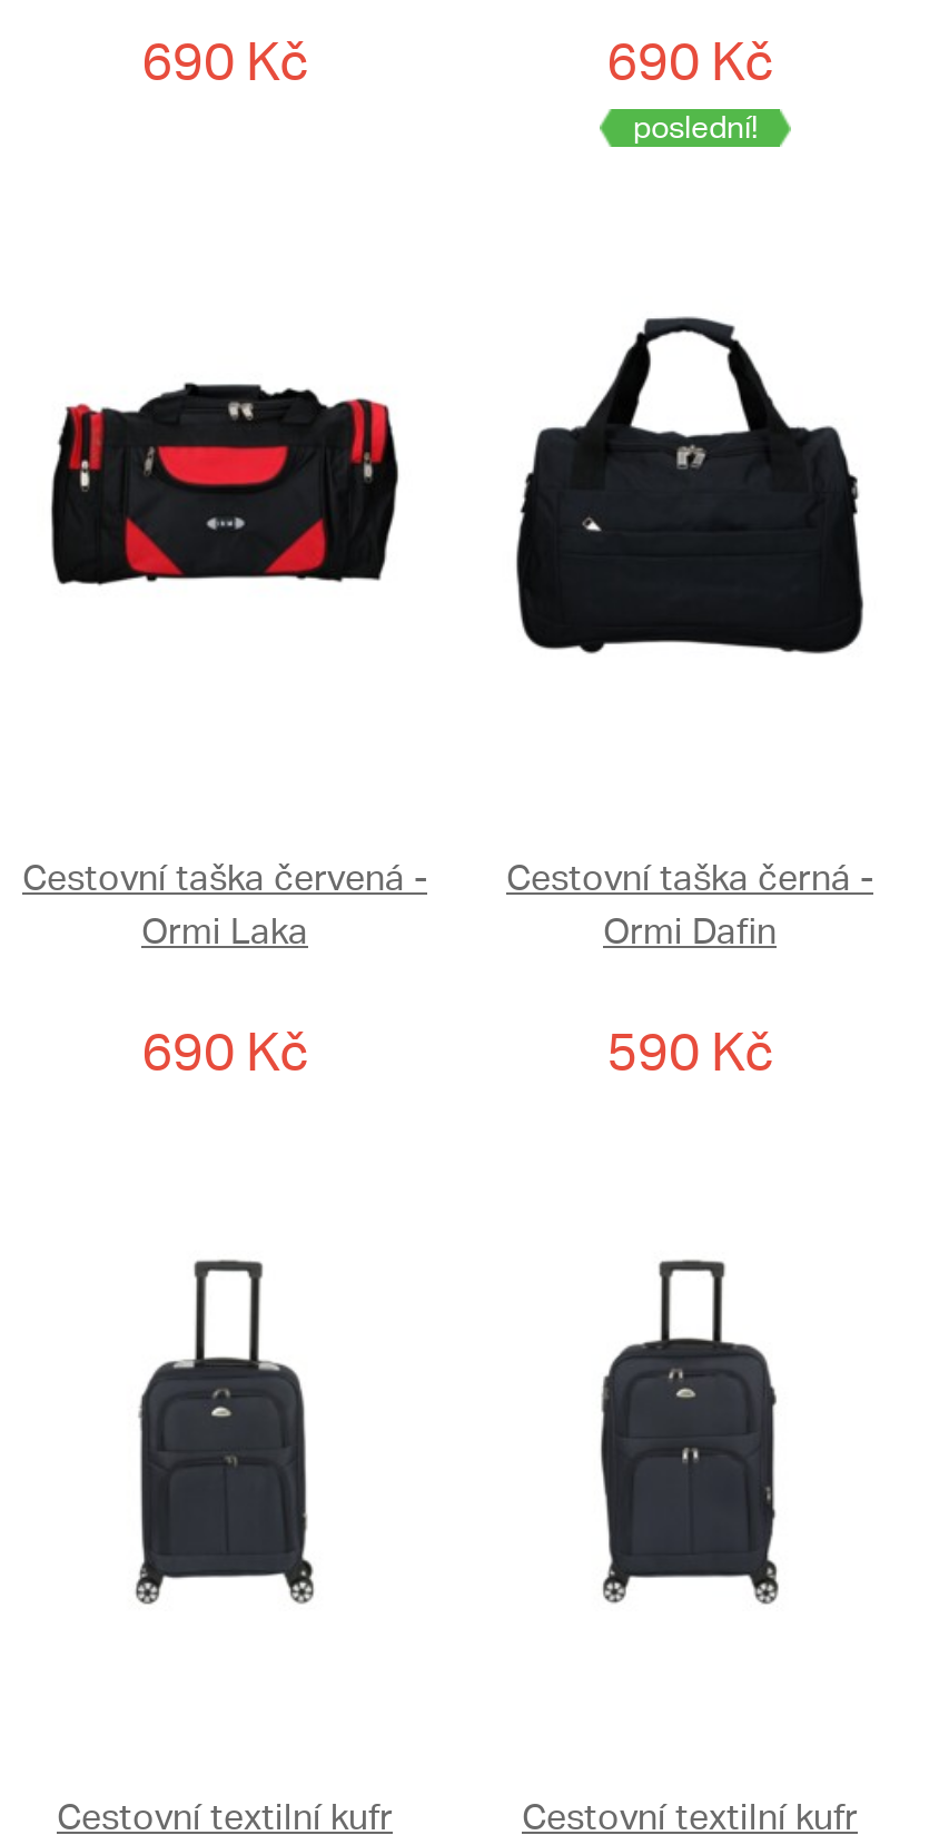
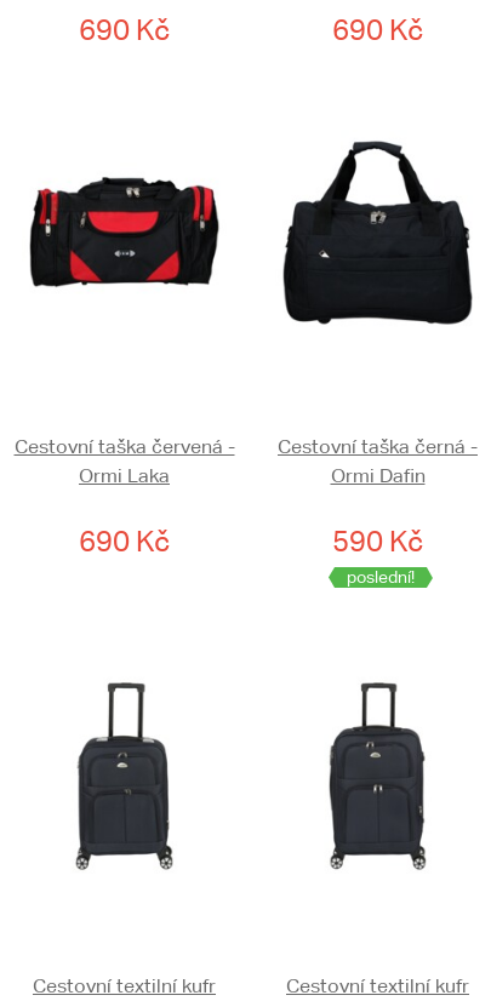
moved [633,109,758,145] -> [347,567,415,587]: poslední!
moved [520,316,860,543] -> [285,141,470,264]: [image]
moved [22,857,873,1082] -> [14,435,478,557]: Cestovní taška červená - | Ormi Laka | 690 Kč | Cestovní taška černá - | Ormi Dafin | 590 Kč

